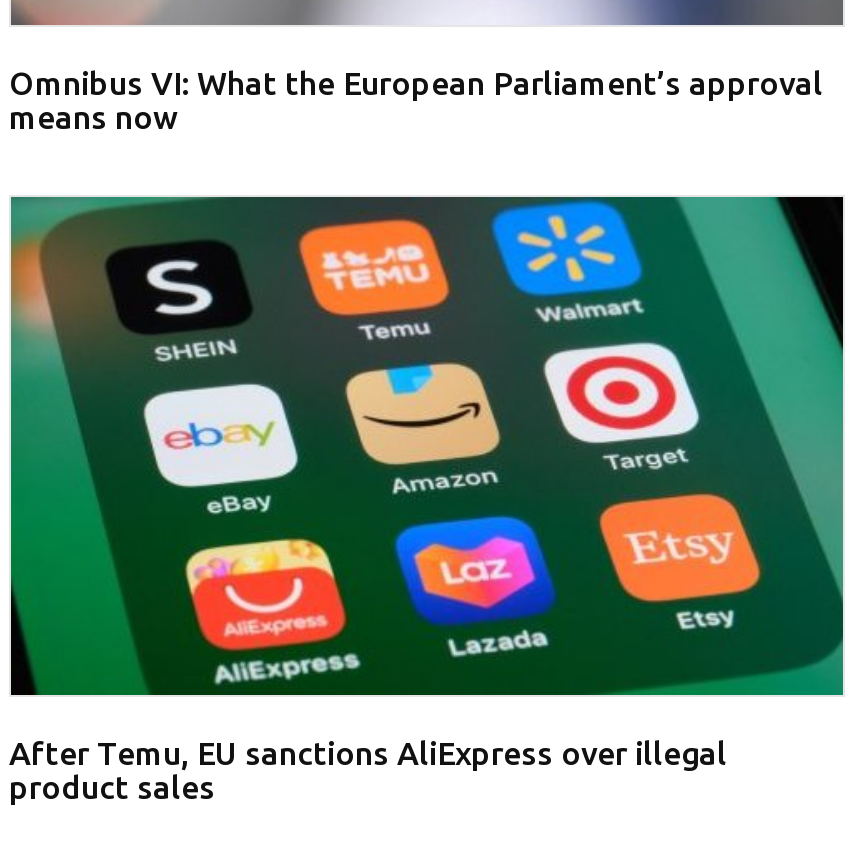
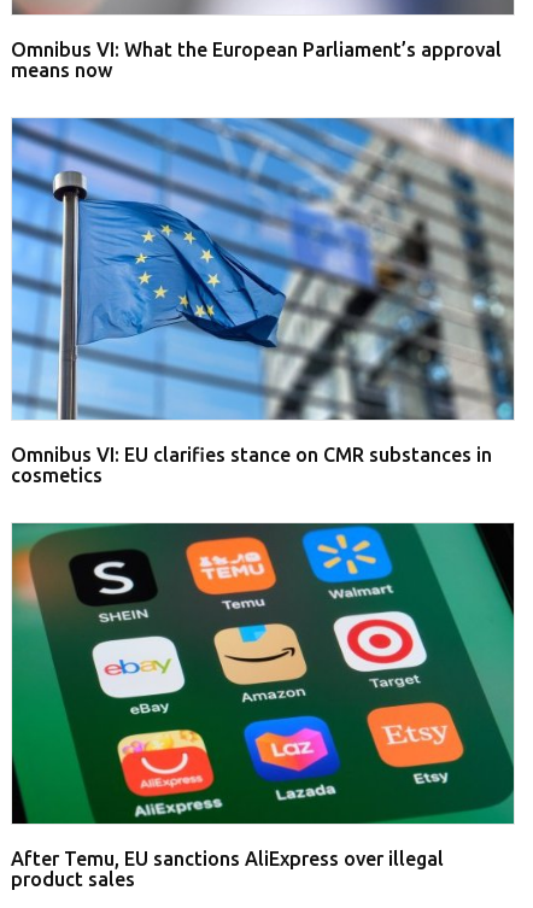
none -> [11,117,515,486] [image] | Omnibus VI: EU clarifies stance on CMR substances in | cosmetics

